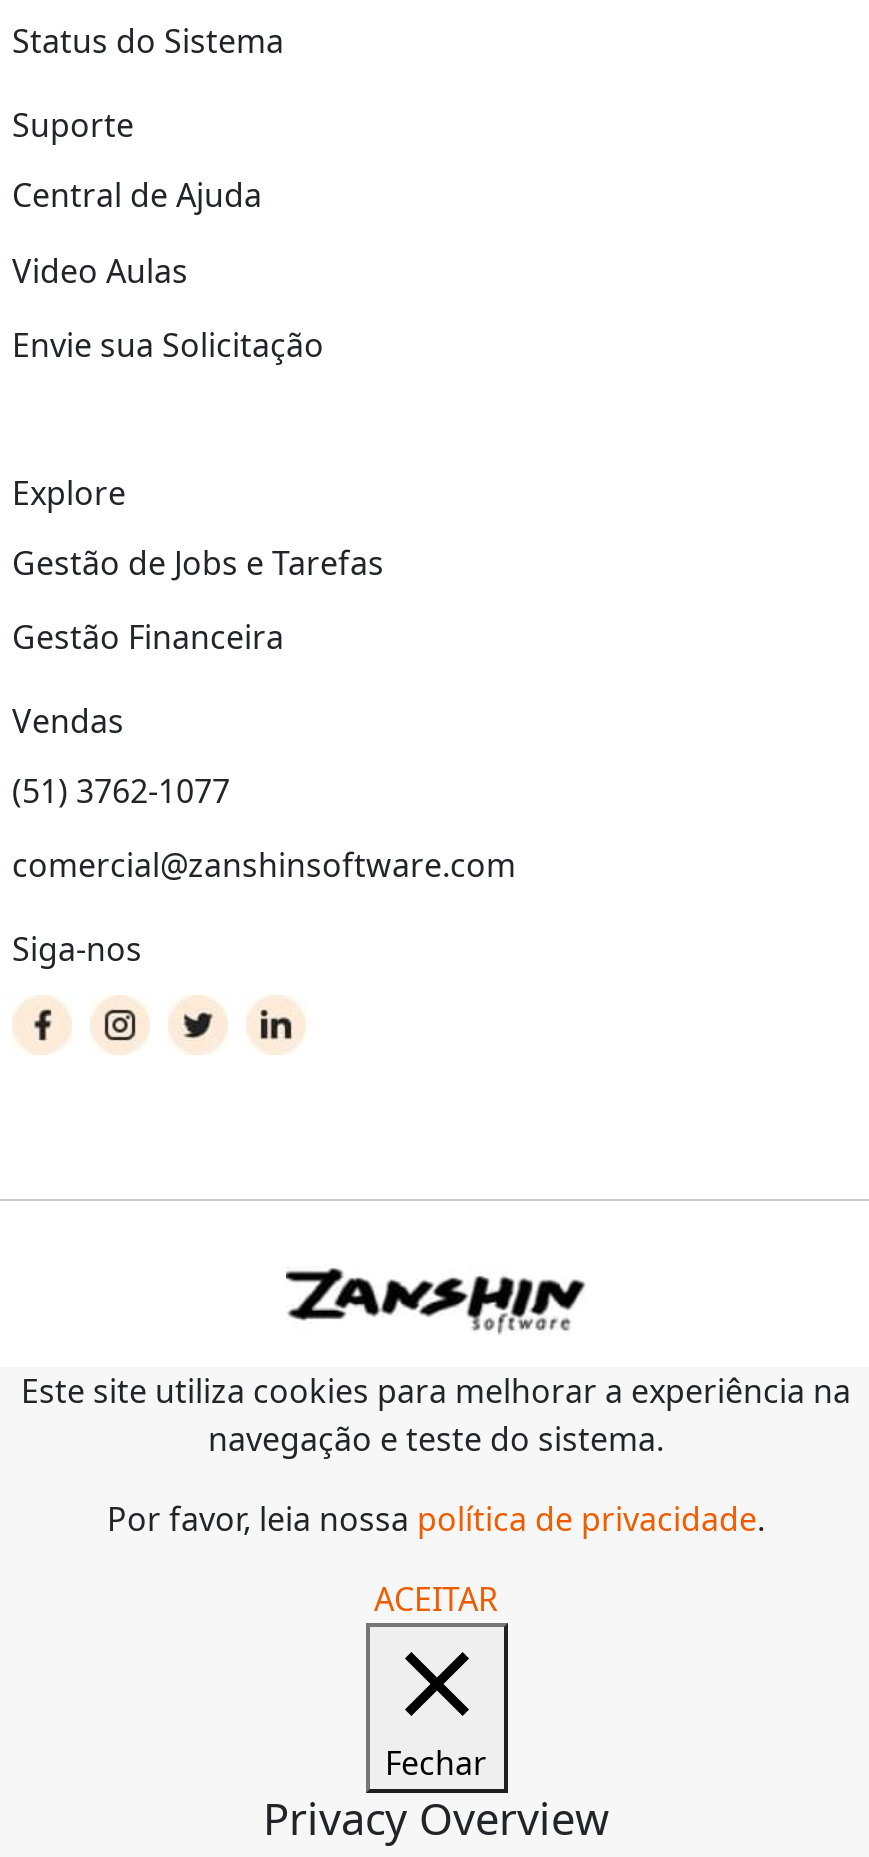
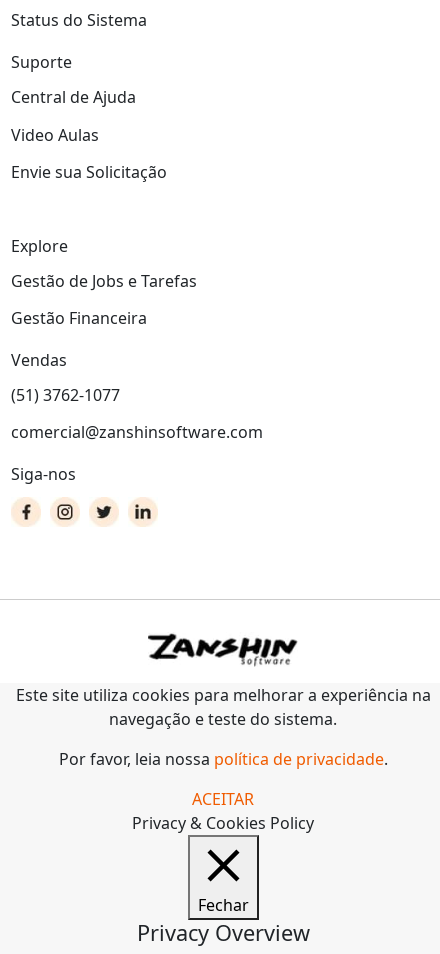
none -> [132,812,314,834] Privacy & Cookies Policy

